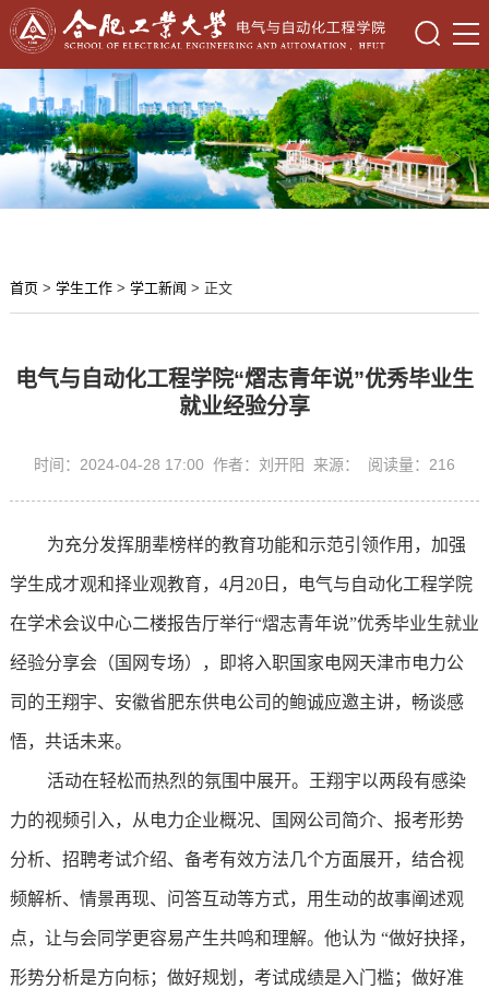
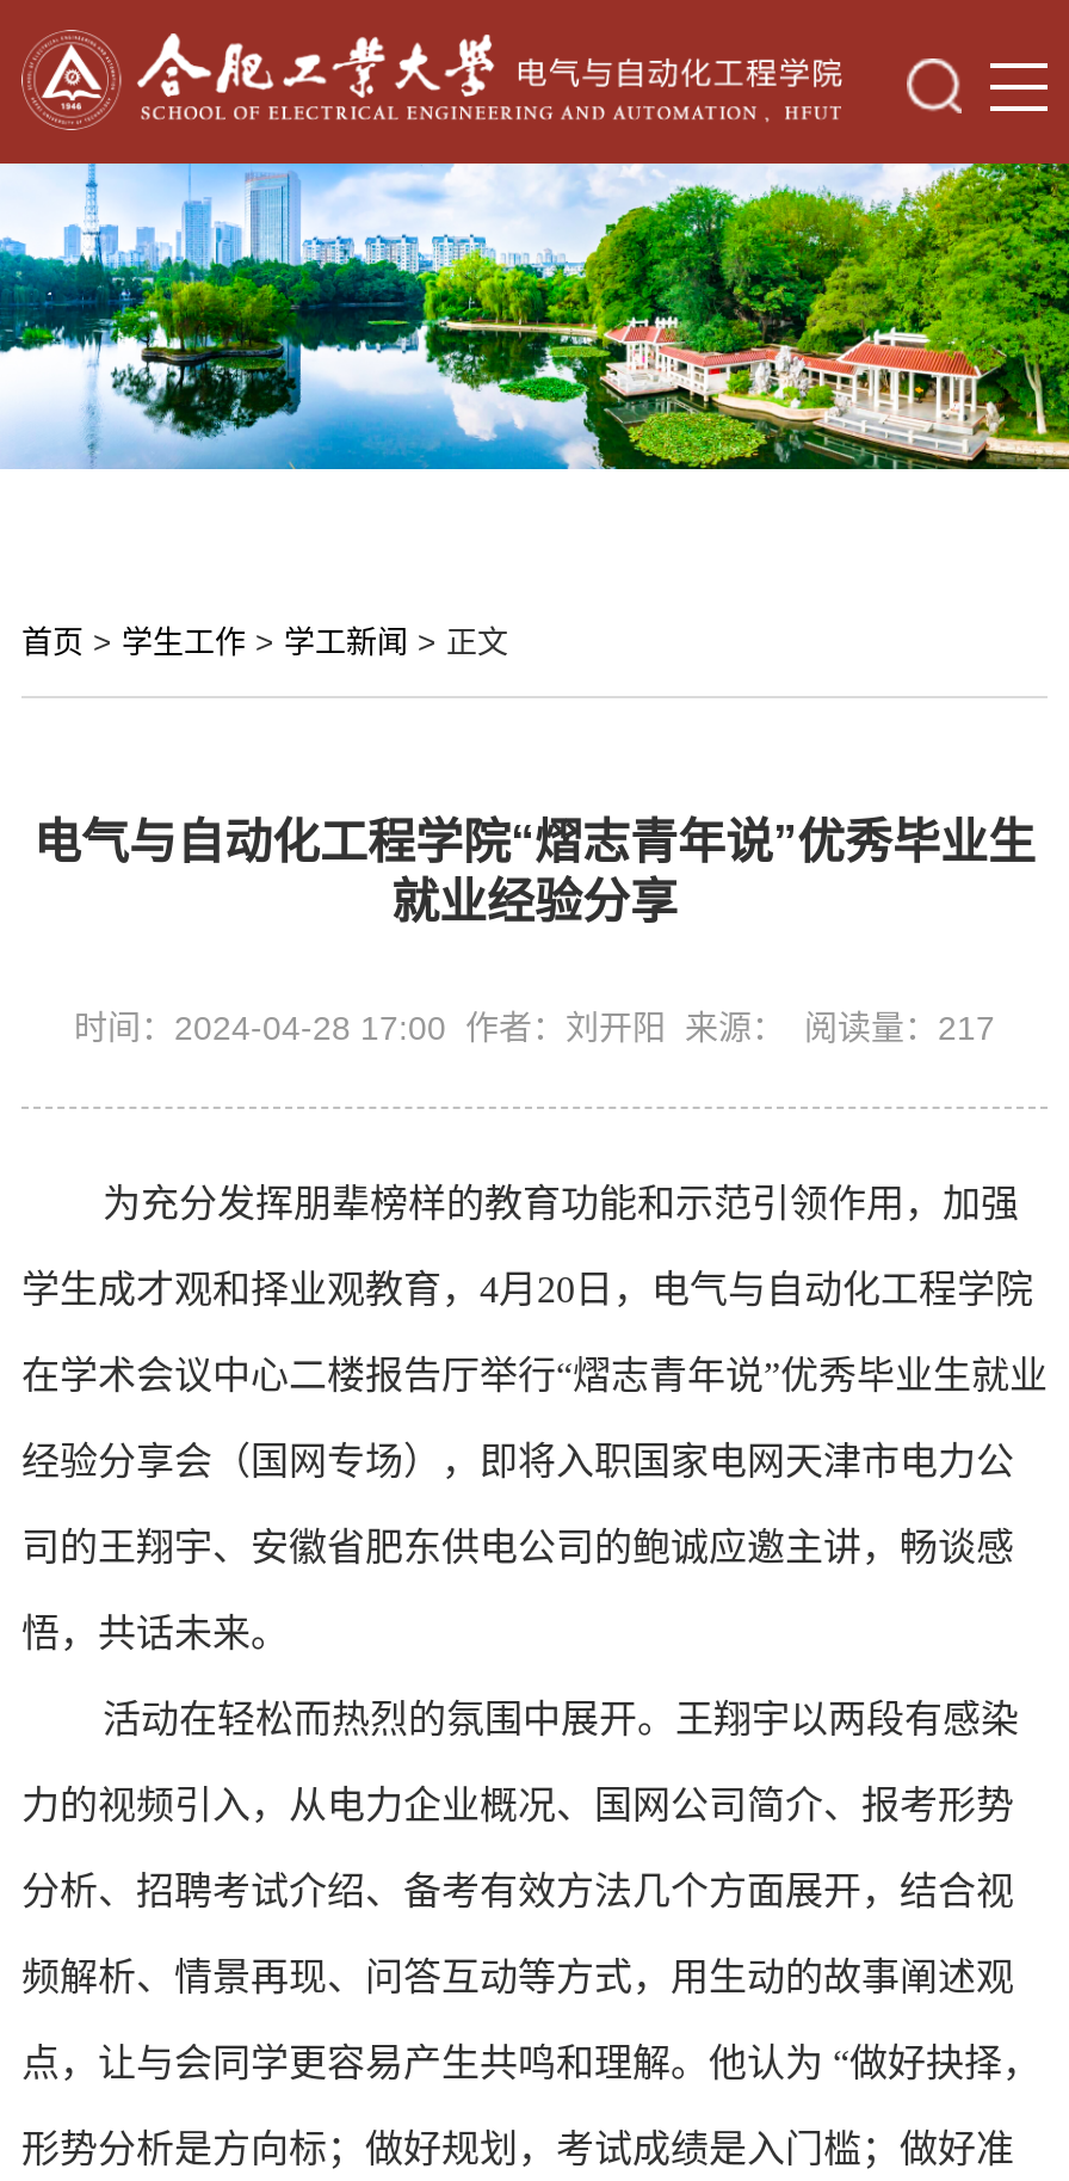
[34,456,455,474] 时间：2024-04-28 17:00 作者：刘开阳 来源： 阅读量：216 -> [74,1009,995,1048] 时间：2024-04-28 17:00 作者：刘开阳 来源： 阅读量：217

